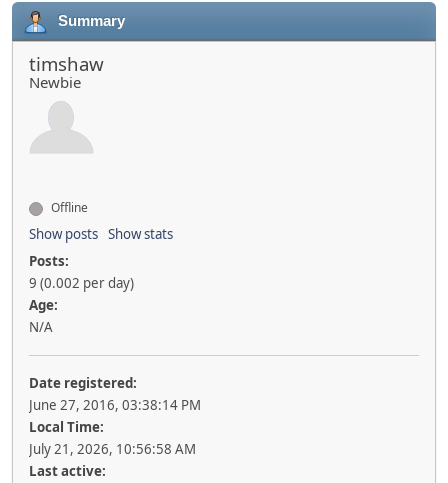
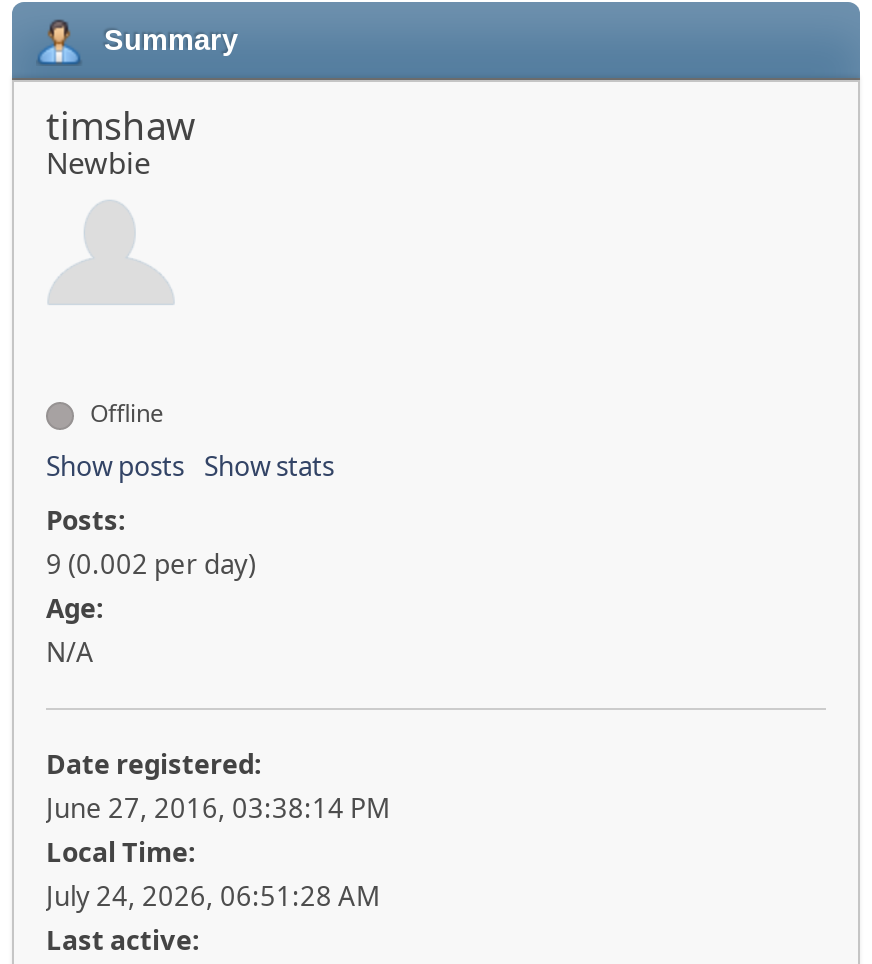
[29,440,196,458] July 21, 2026, 10:56:58 AM -> [46,878,380,914] July 24, 2026, 06:51:28 AM

